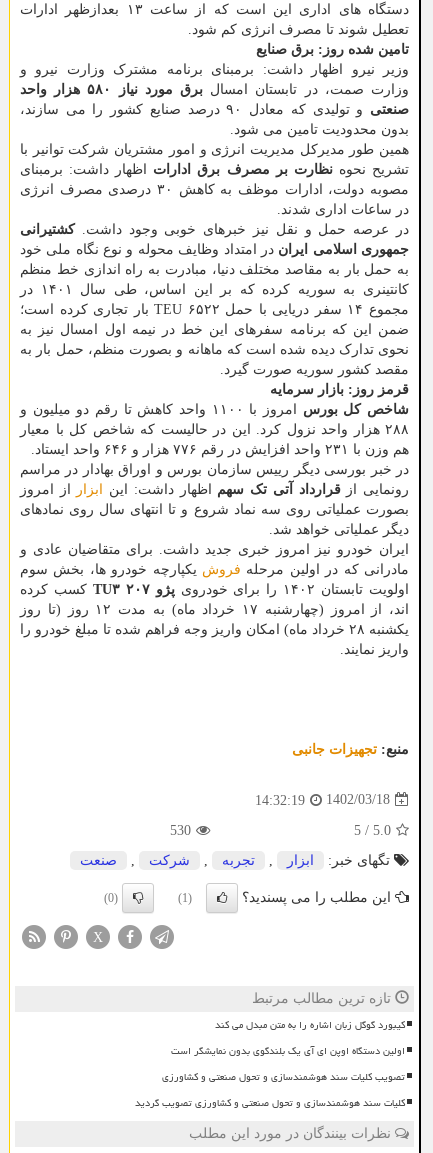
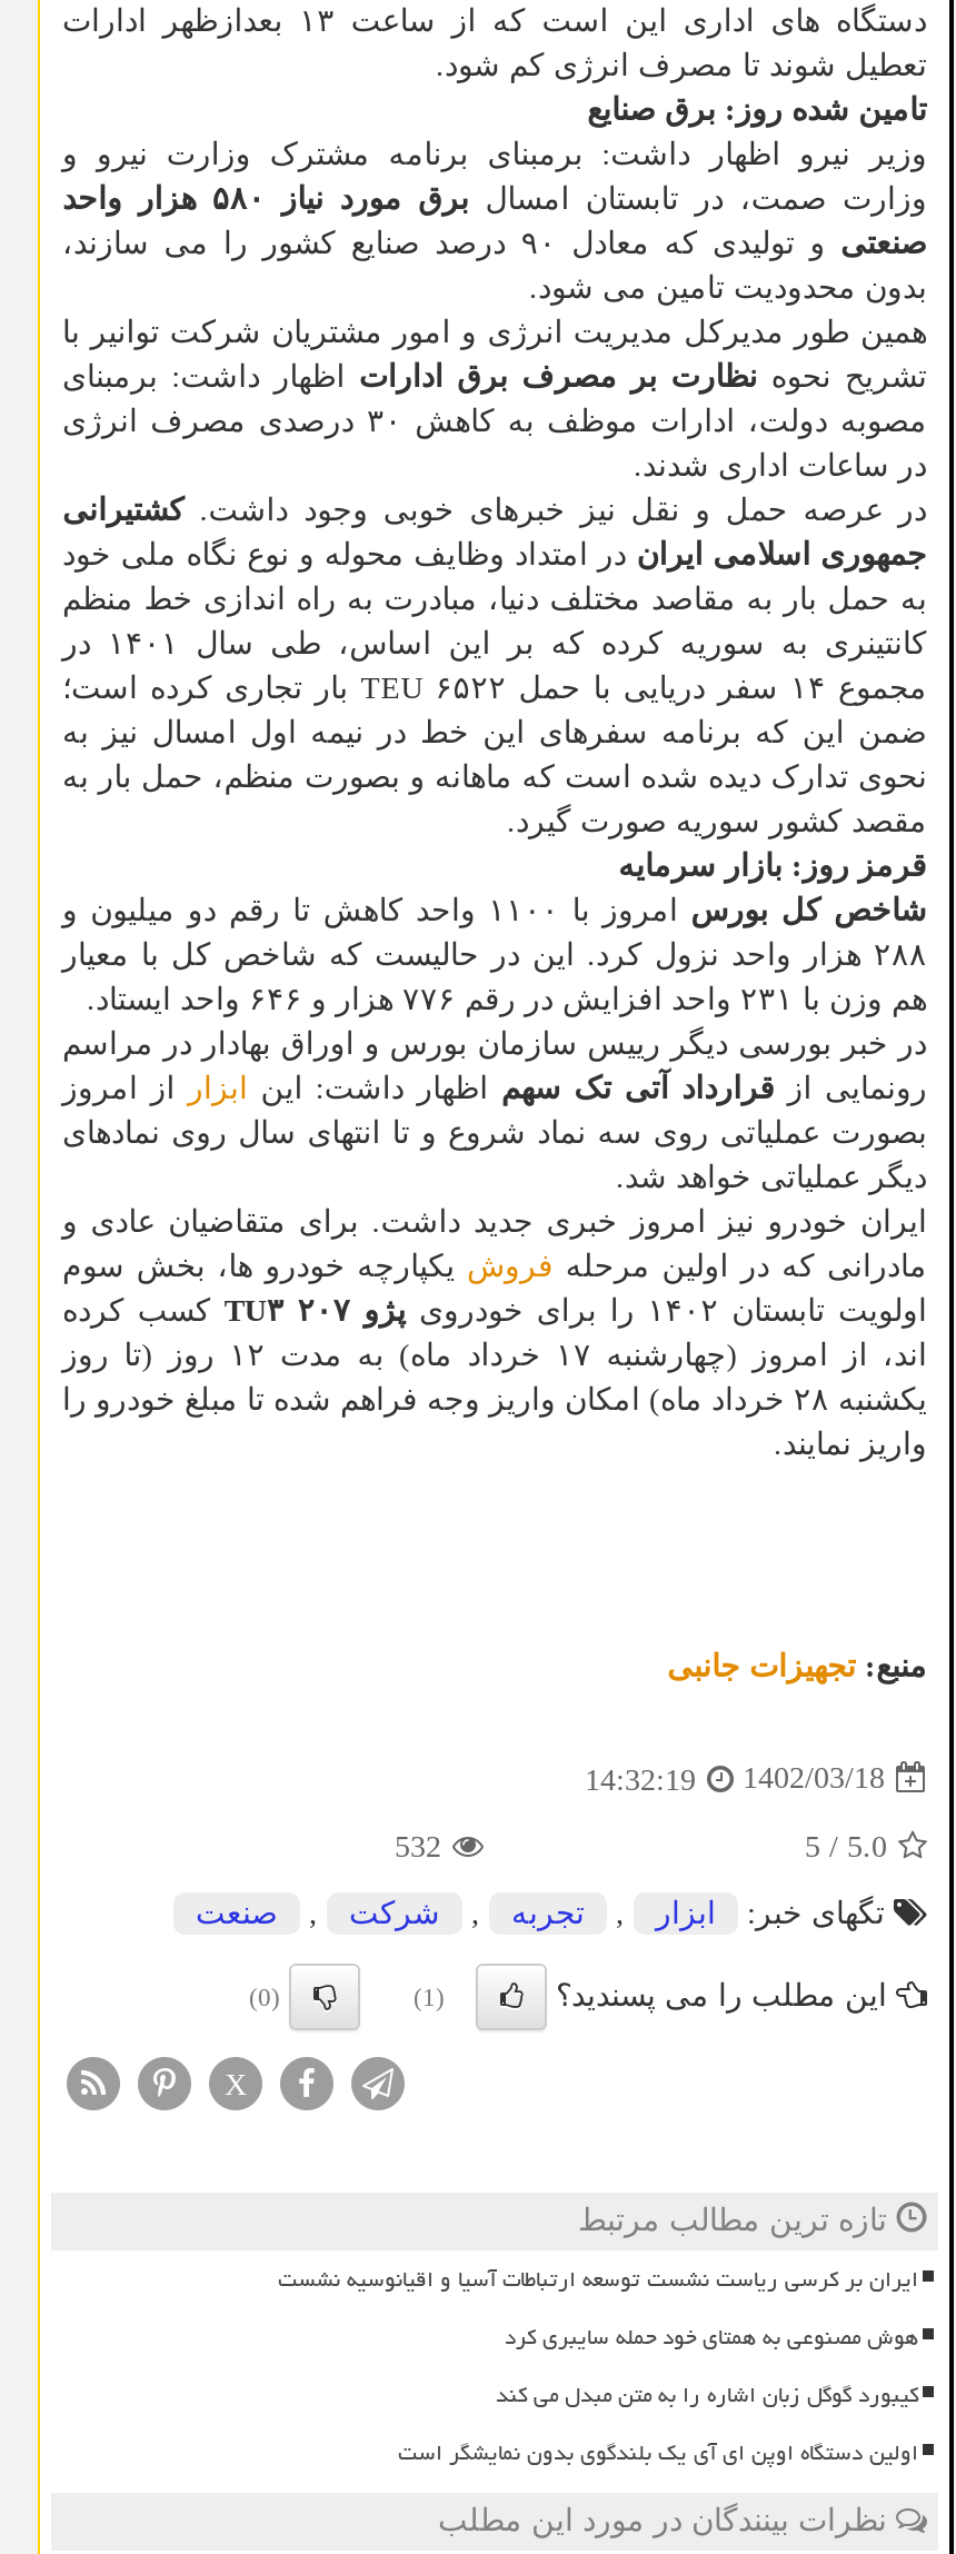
[169,823,190,838] 530 -> [395,1830,441,1864] 532
none -> [278,2257,918,2360] ایران بر کرسی ریاست نشست توسعه ارتباطات آسیا و اقیانوسیه نشست | هوش مصنوعی به همتای خود حمله سایبری کرد
moved [171,1015,405,1061] -> [398,2373,918,2475]: کیبورد گوگل زبان اشاره را به متن مبدل می کند | اولین دستگاه اوپن ای آی یک بلندگوی بدون نمایشگر است
[135,1067,405,1113] تصویب کلیات سند هوشمندسازی و تحول صنعتی و کشاورزی | کلیات سند هوشمندسازی و تحول صنعتی و کشاورزی تصویب گردید -> none

